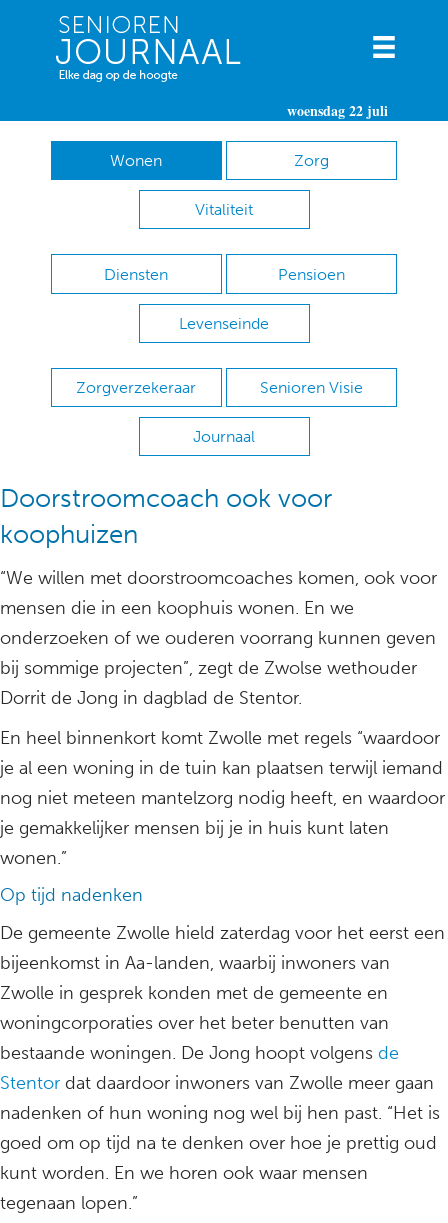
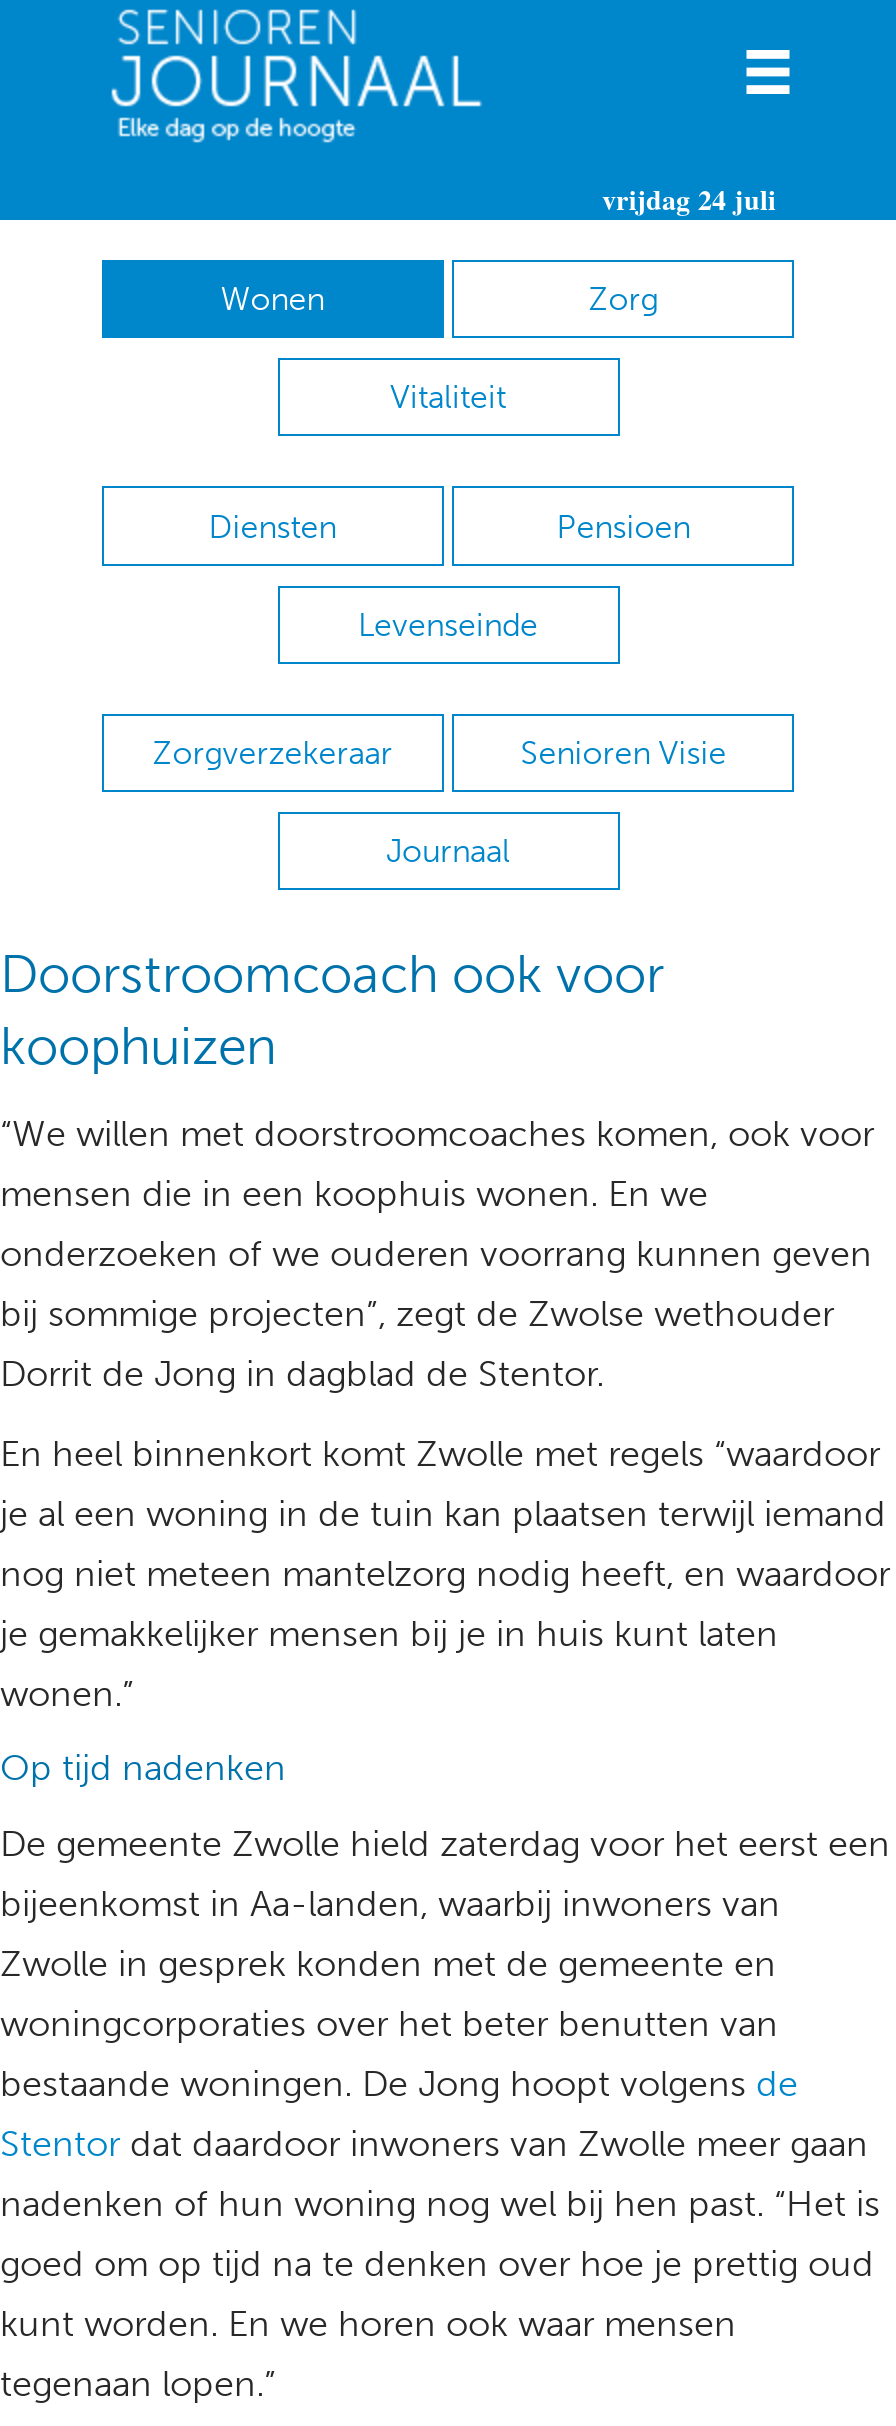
[287,100,388,121] woensdag 22 juli -> [602,178,776,220] vrijdag 24 juli

